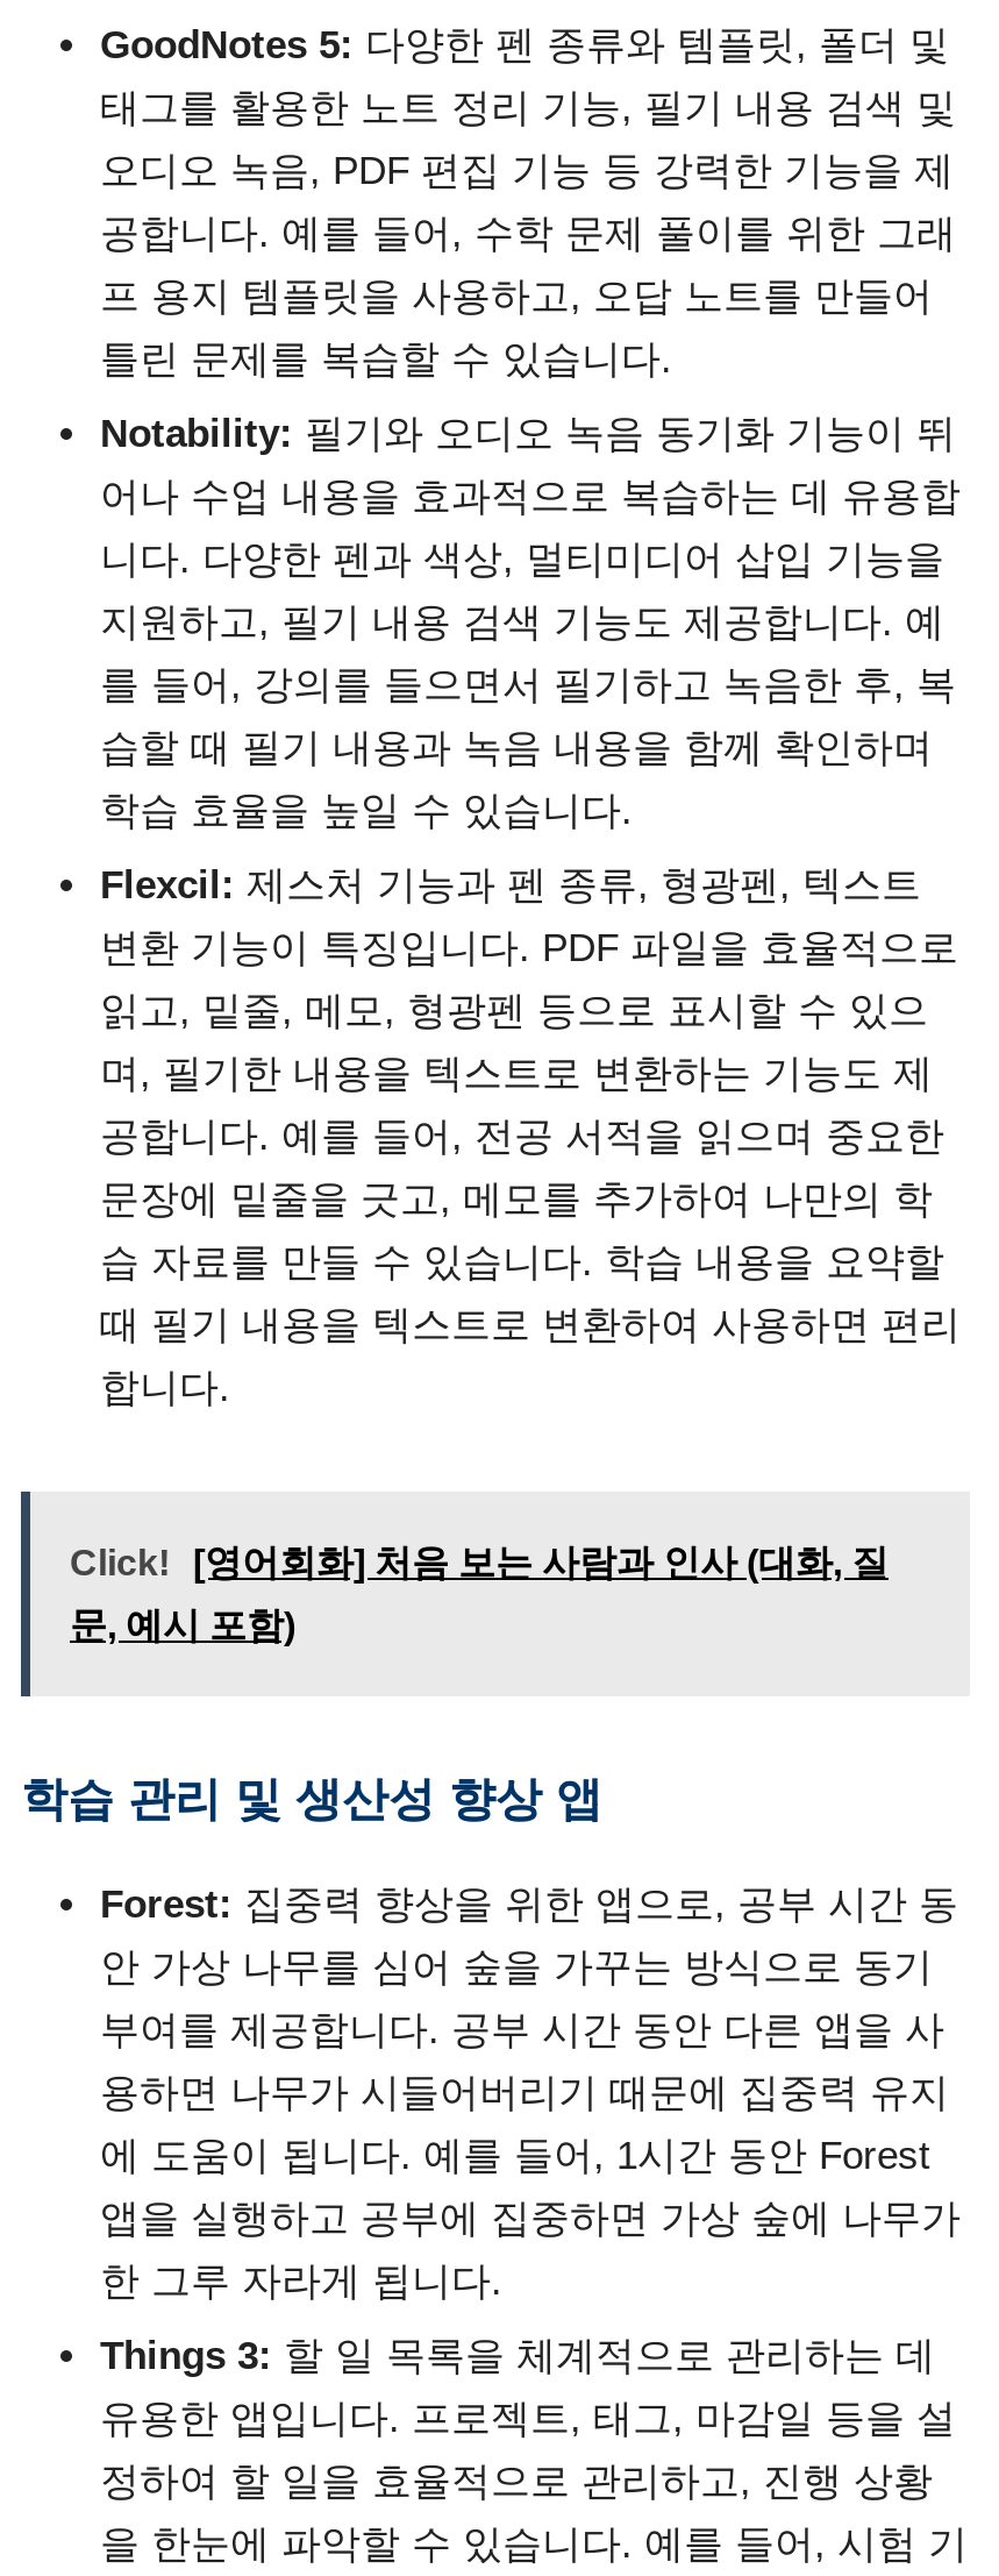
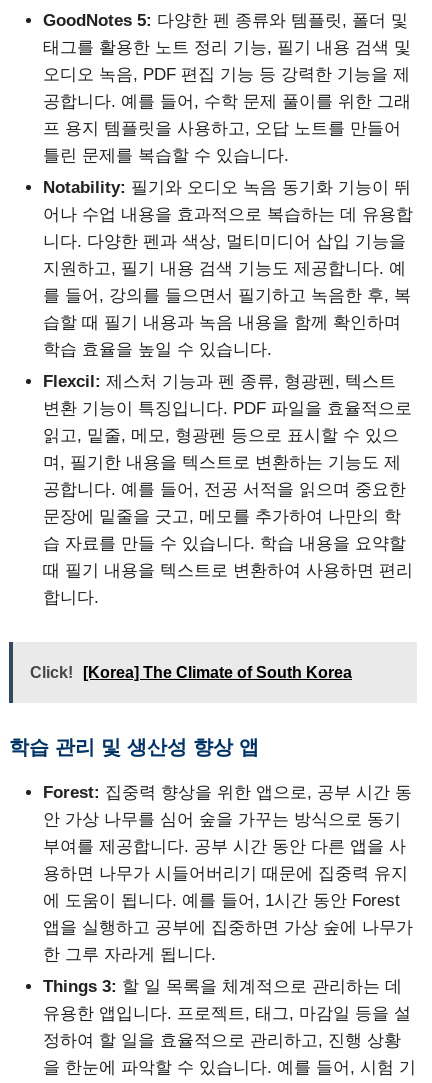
[70,1542,889,1644] Click! [영어회화] 처음 보는 사람과 인사 (대화, 질 | 문, 예시 포함) -> [30,663,352,680] Click! [Korea] The Climate of South Korea

